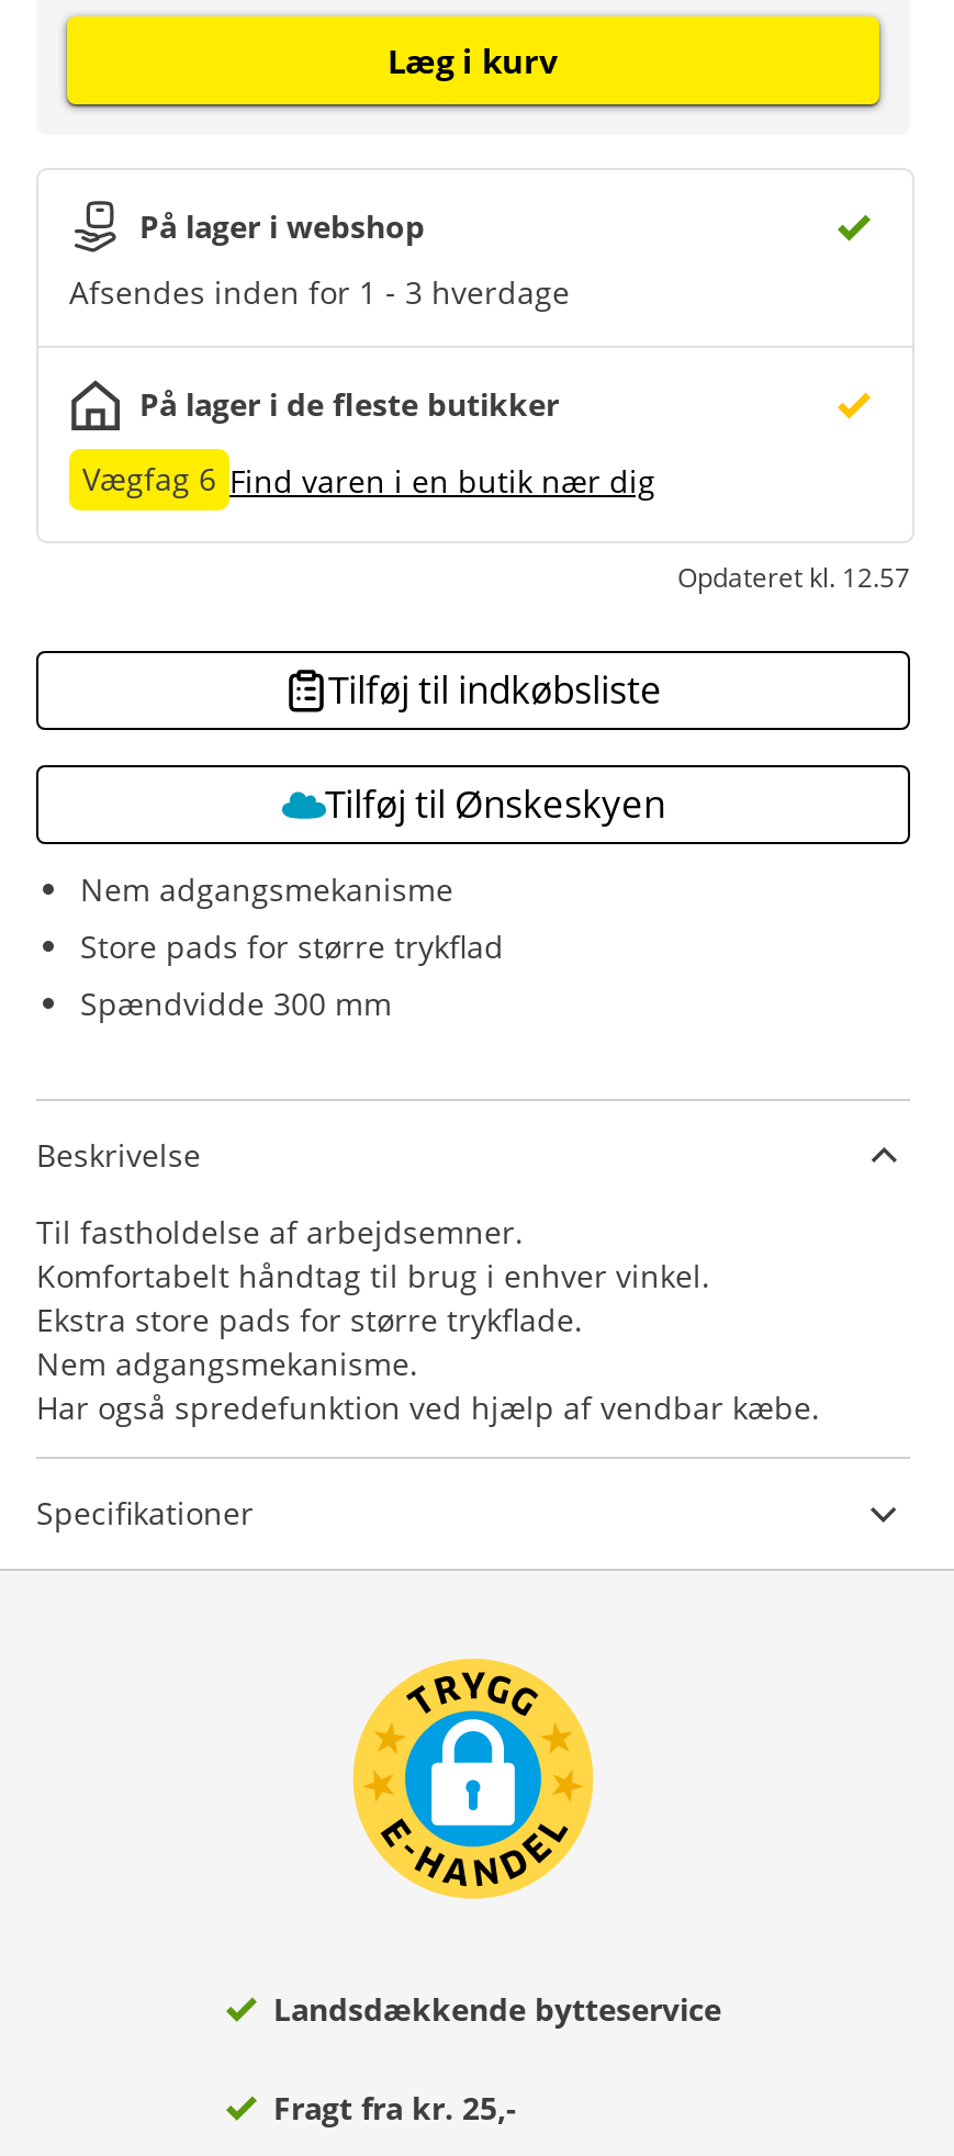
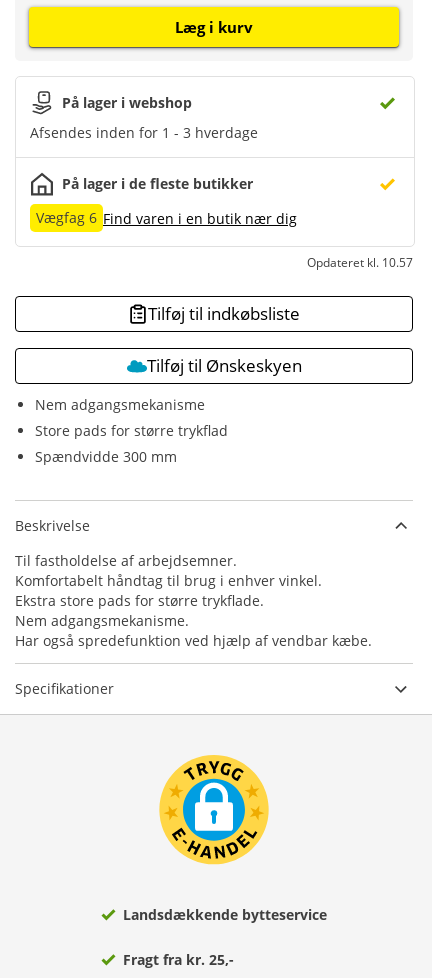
[677,559,910,596] Opdateret kl. 12.57 -> [307,254,413,271] Opdateret kl. 10.57

